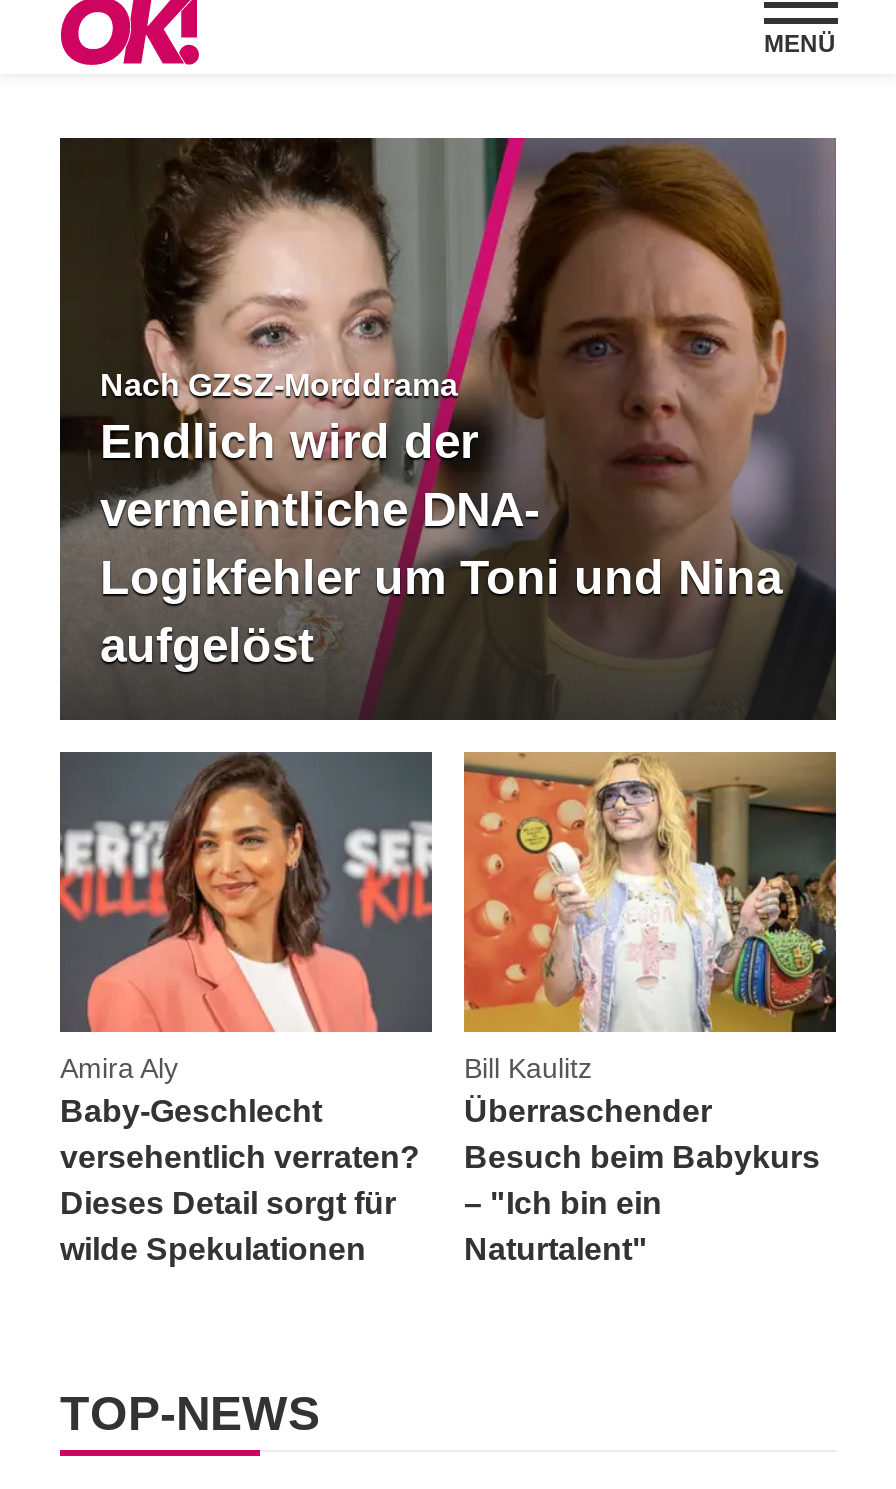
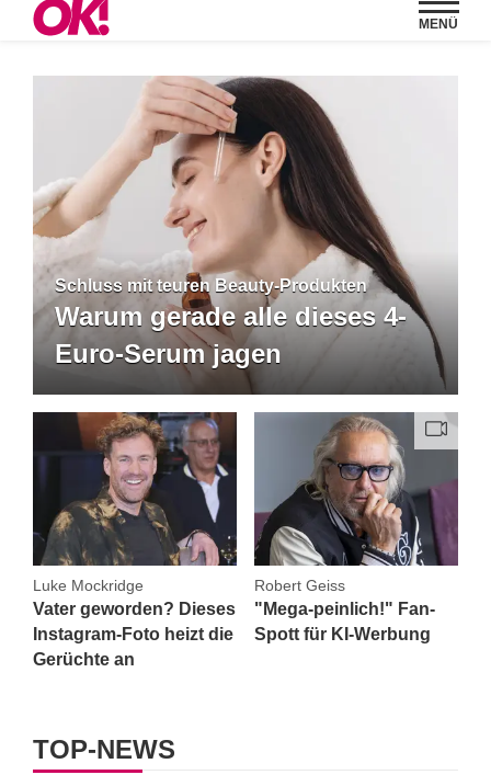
[58,136,838,718] [image] | Nach GZSZ-Morddrama | Endlich wird der | vermeintliche DNA- | Logikfehler um Toni und Nina | aufgelöst -> [33,76,458,395] [image] | Schluss mit teuren Beauty-Produkten | Warum gerade alle dieses 4- | Euro-Serum jagen
[58,752,434,1265] [image] | Amira Aly | Baby-Geschlecht | versehentlich verraten? | Dieses Detail sorgt für | wilde Spekulationen -> [33,412,238,668] [image] | Luke Mockridge | Vater geworden? Dieses | Instagram-Foto heizt die | Gerüchte an
[462,752,838,1265] [image] | Bill Kaulitz | Überraschender | Besuch beim Babykurs | – "Ich bin ein | Naturtalent" -> [253,411,458,643] [image] | Robert Geiss | "Mega-peinlich!" Fan- | Spott für KI-Werbung

